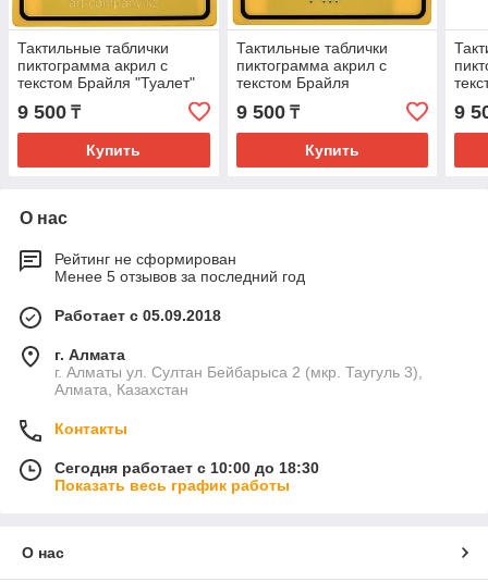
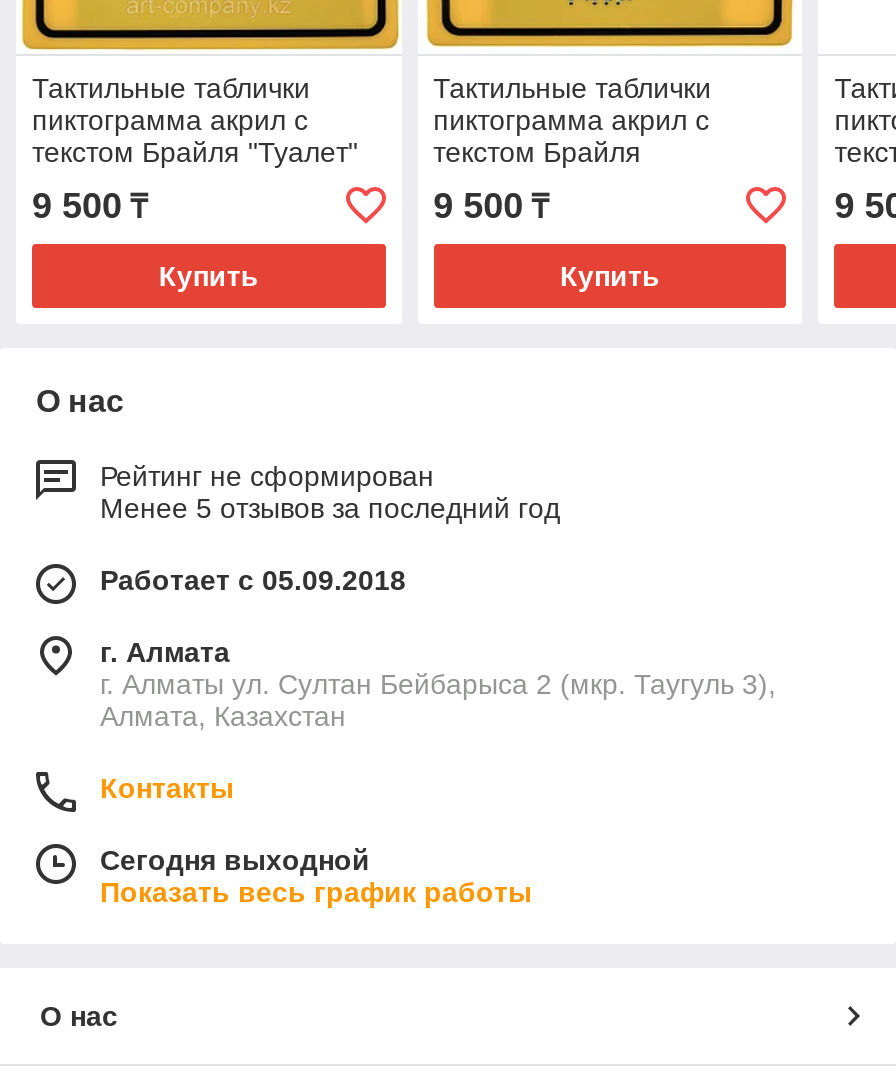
[54,460,319,477] Сегодня работает с 10:00 до 18:30 -> [100,845,370,877] Сегодня выходной

